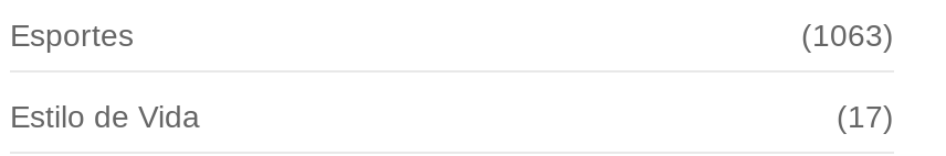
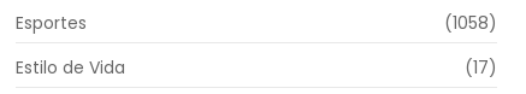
[792,17,894,52] (1063) -> [439,11,497,35] (1058)

